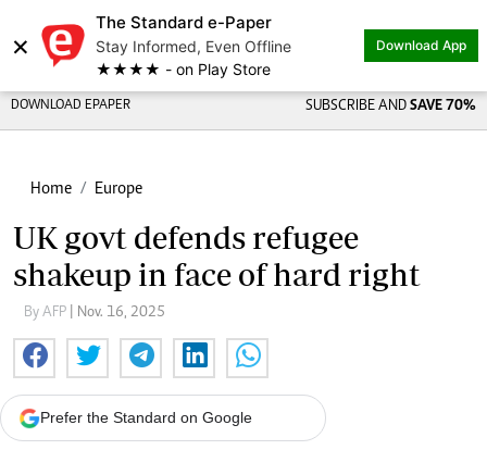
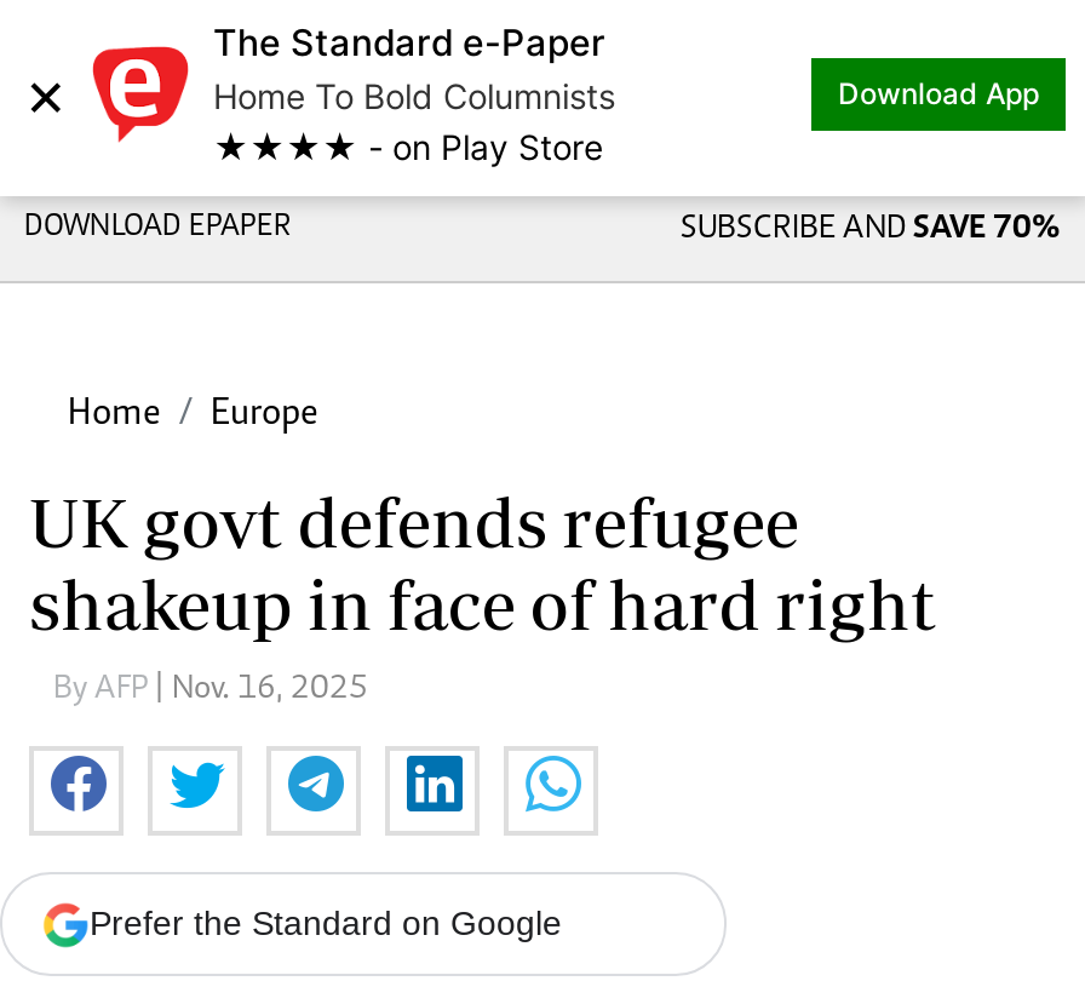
[96,37,291,55] Stay Informed, Even Offline -> [213,75,615,116] Home To Bold Columnists

